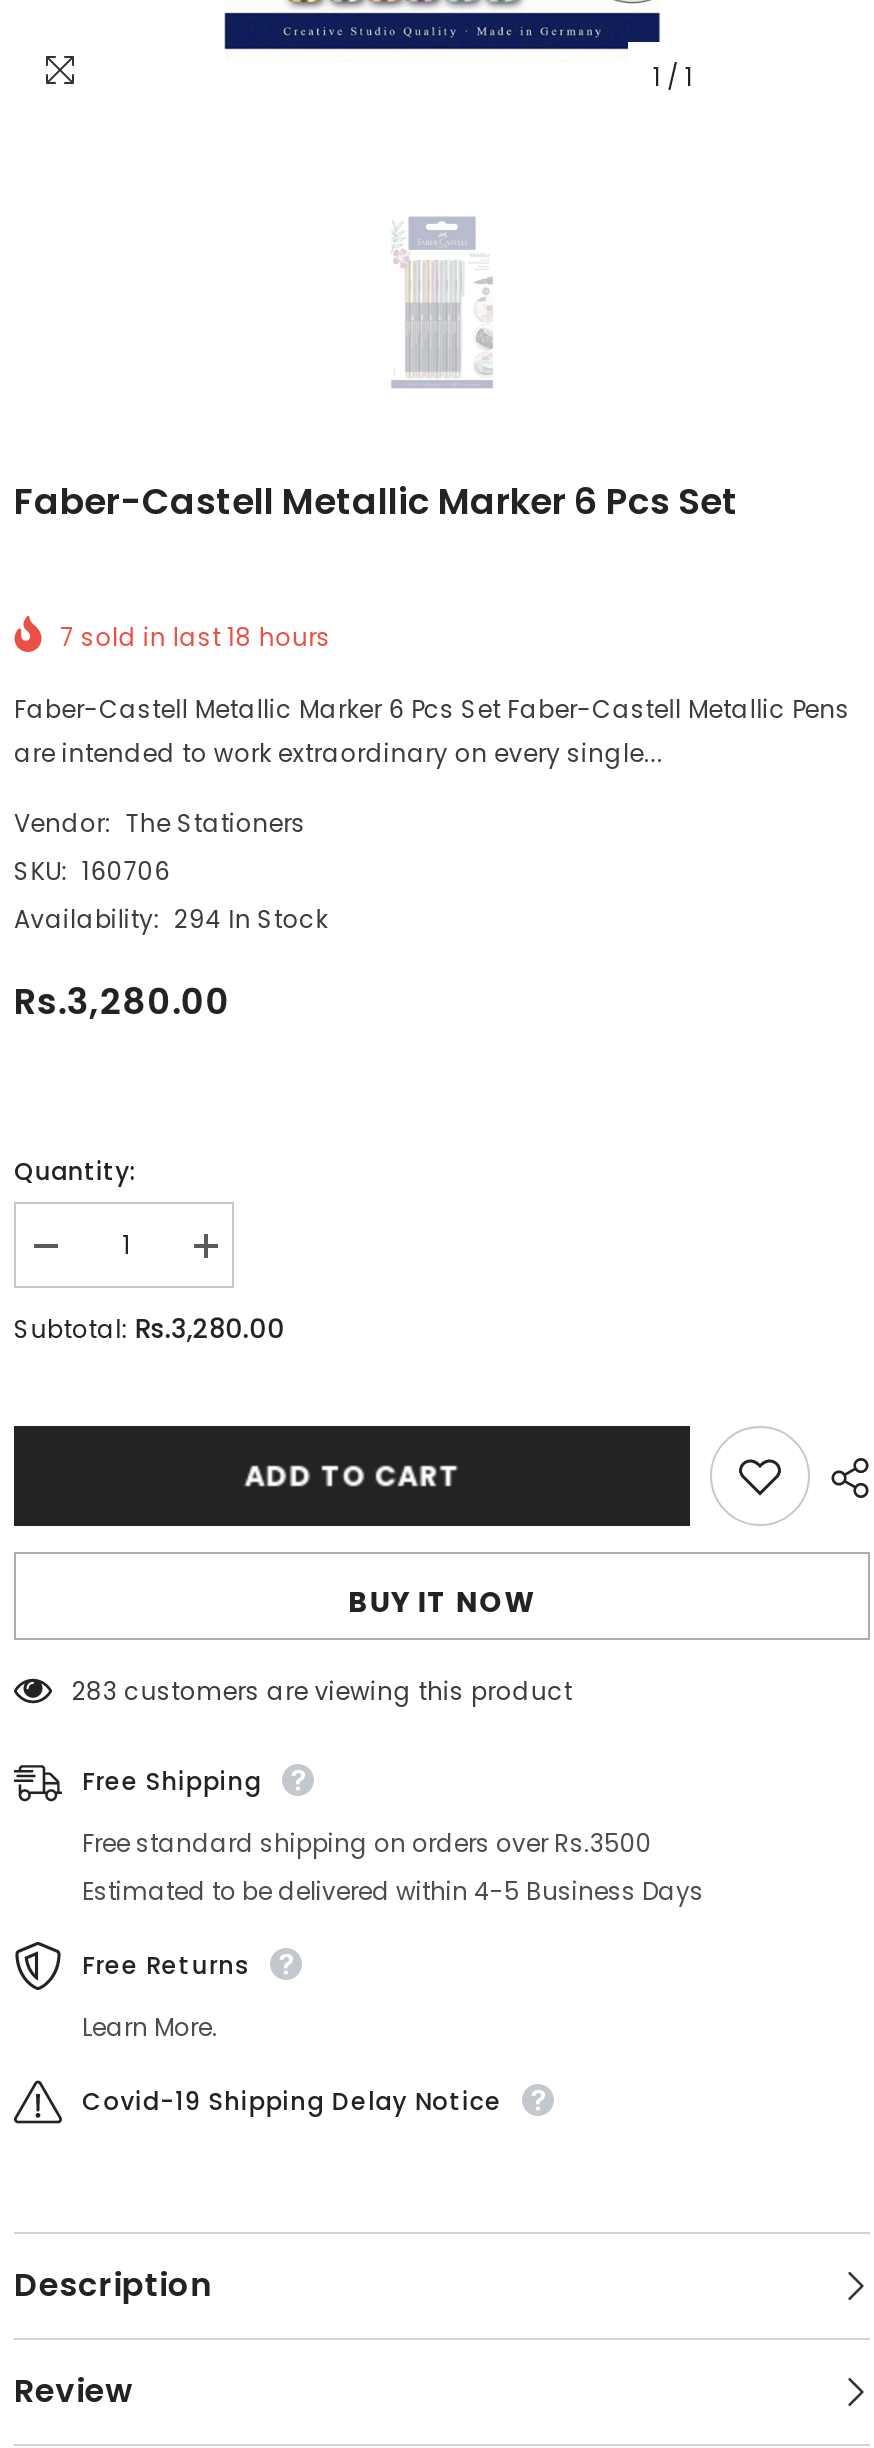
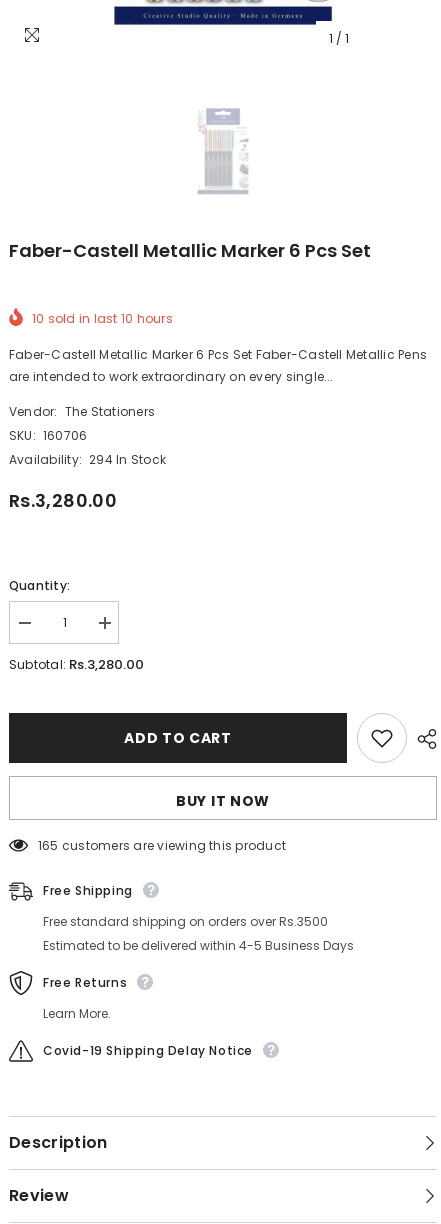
[60,620,331,654] 7 sold in last 18 hours -> [32,310,173,327] 10 sold in last 10 hours
[72,1674,572,1708] 283 customers are viewing this product -> [38,837,286,854] 165 customers are viewing this product

